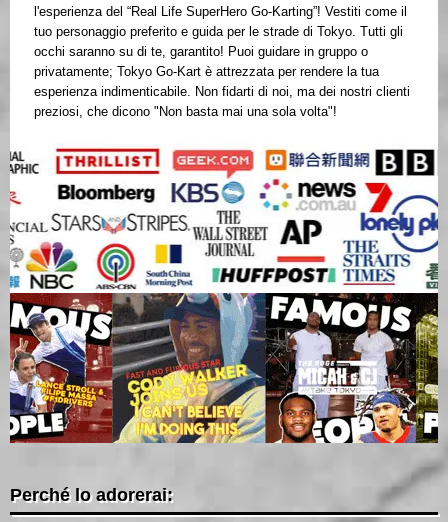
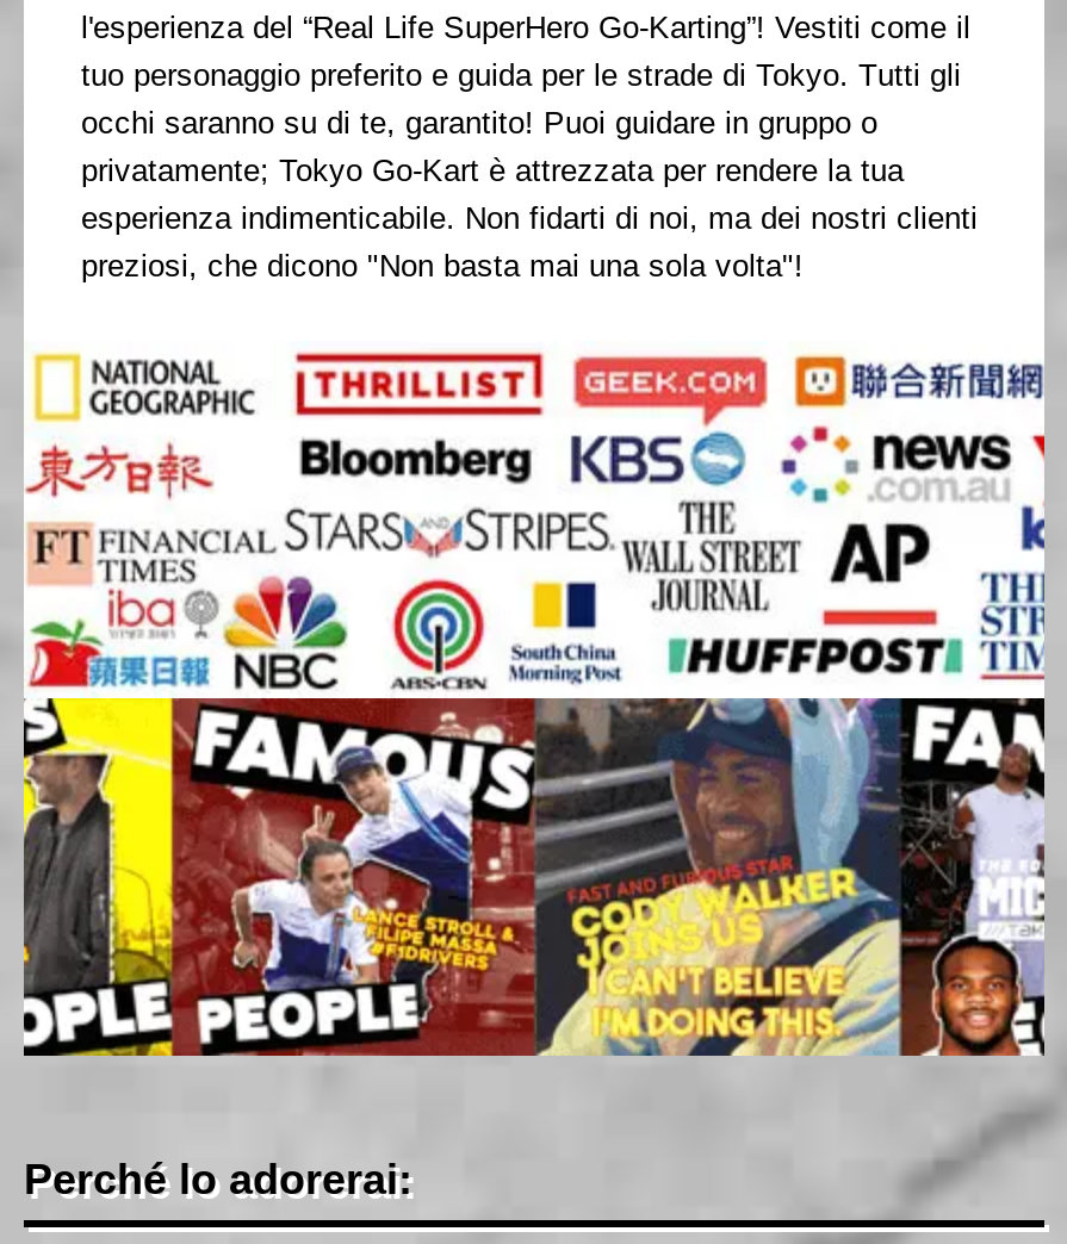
[9,147,439,444] [image] -> [21,350,1047,1058] [image]

